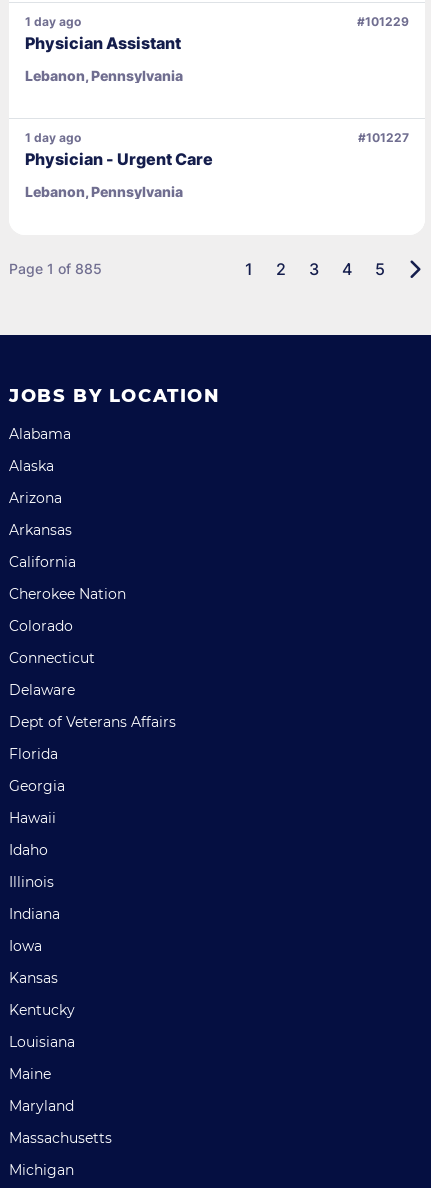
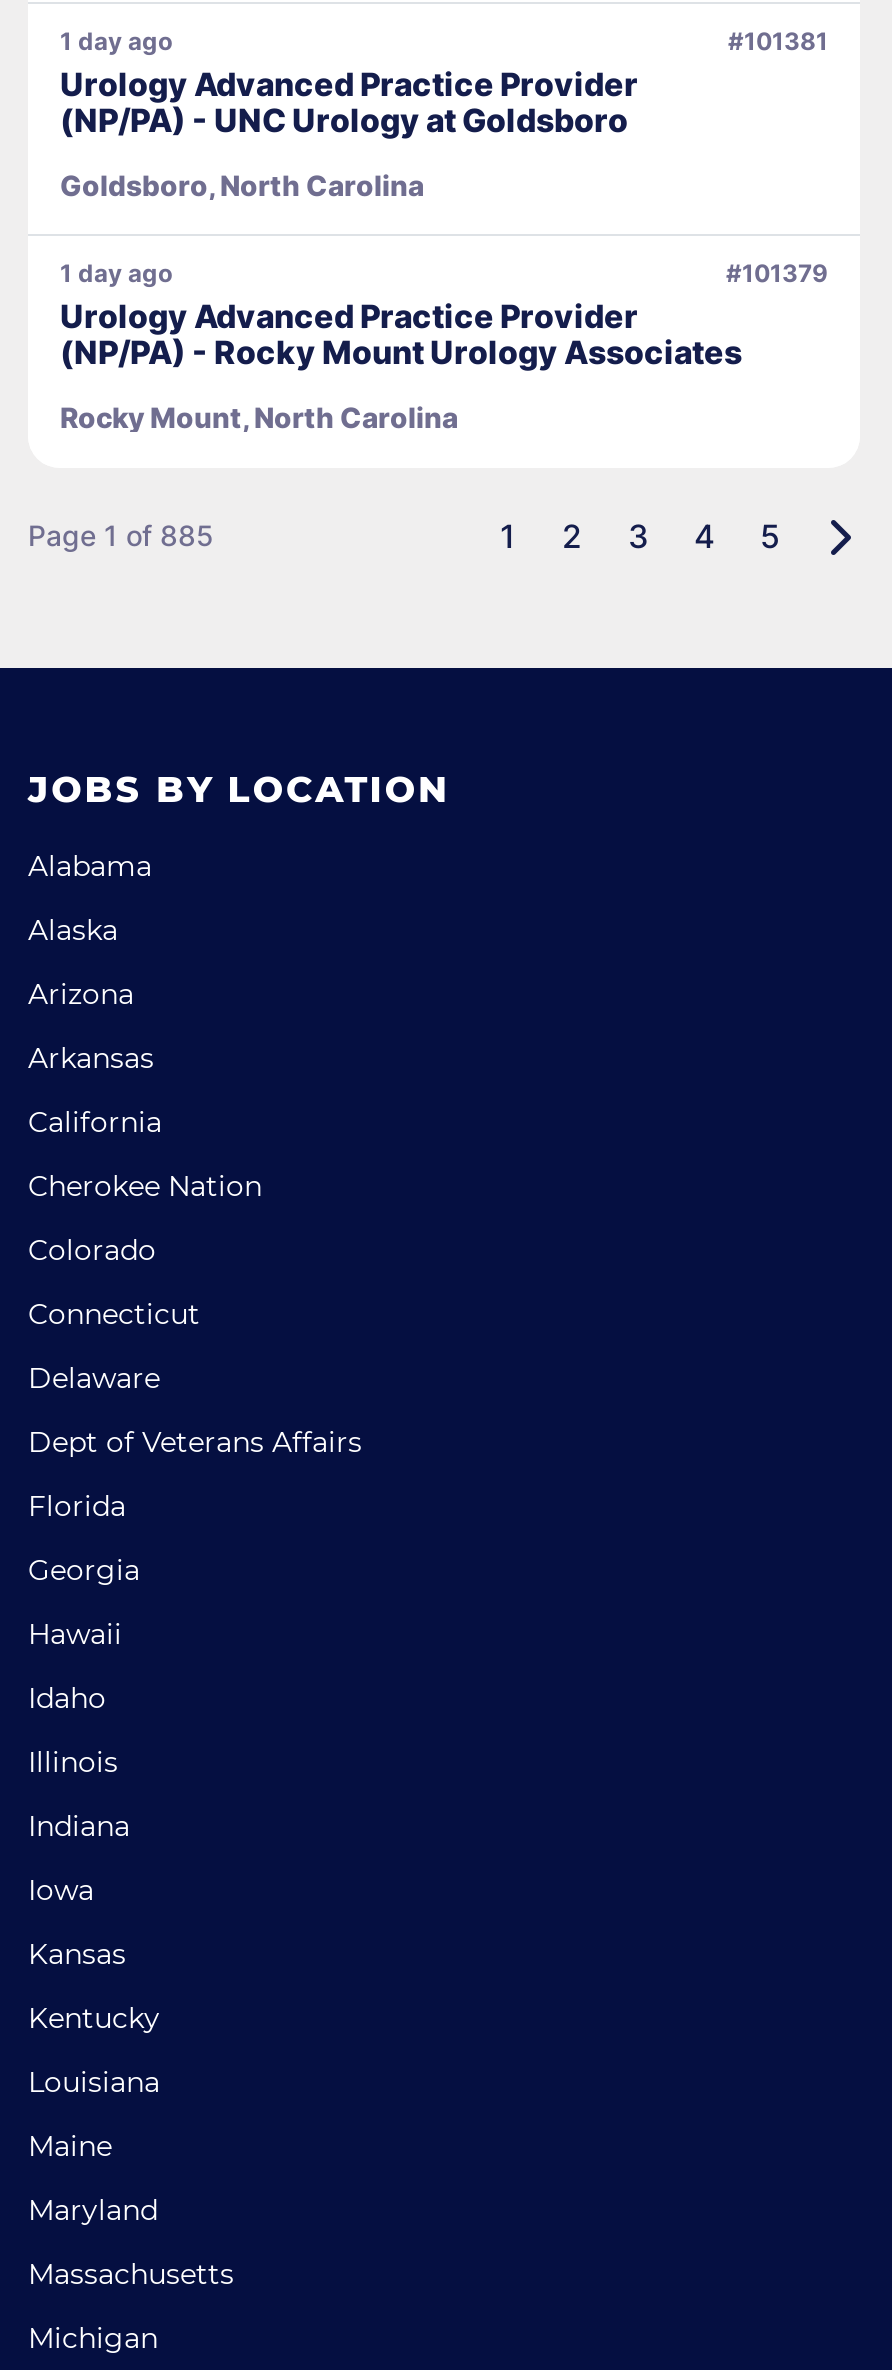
[357,14,409,29] #101229 -> [728,26,828,56] #101381
[25,33,181,53] Physician Assistant -> [60,63,638,139] Urology Advanced Practice Provider | (NP/PA) - UNC Urology at Goldsboro
[25,67,183,84] Lebanon, Pennsylvania -> [60,167,424,201] Goldsboro, North Carolina
[358,130,409,145] #101227 -> [726,258,828,288] #101379
[25,149,213,169] Physician - Urgent Care -> [60,295,742,371] Urology Advanced Practice Provider | (NP/PA) - Rocky Mount Urology Associates
[25,183,183,200] Lebanon, Pennsylvania -> [60,399,458,433] Rocky Mount, North Carolina

